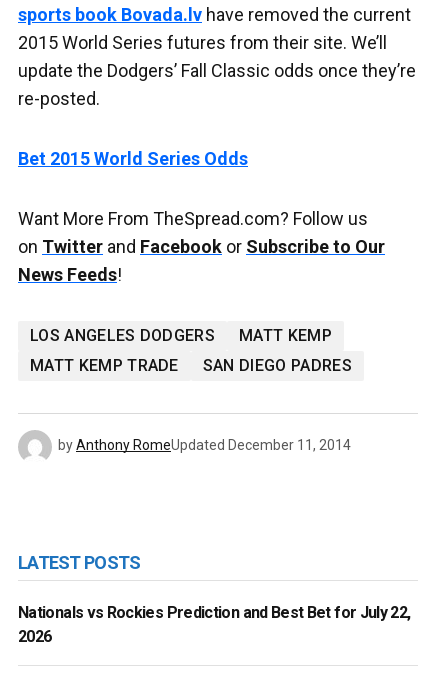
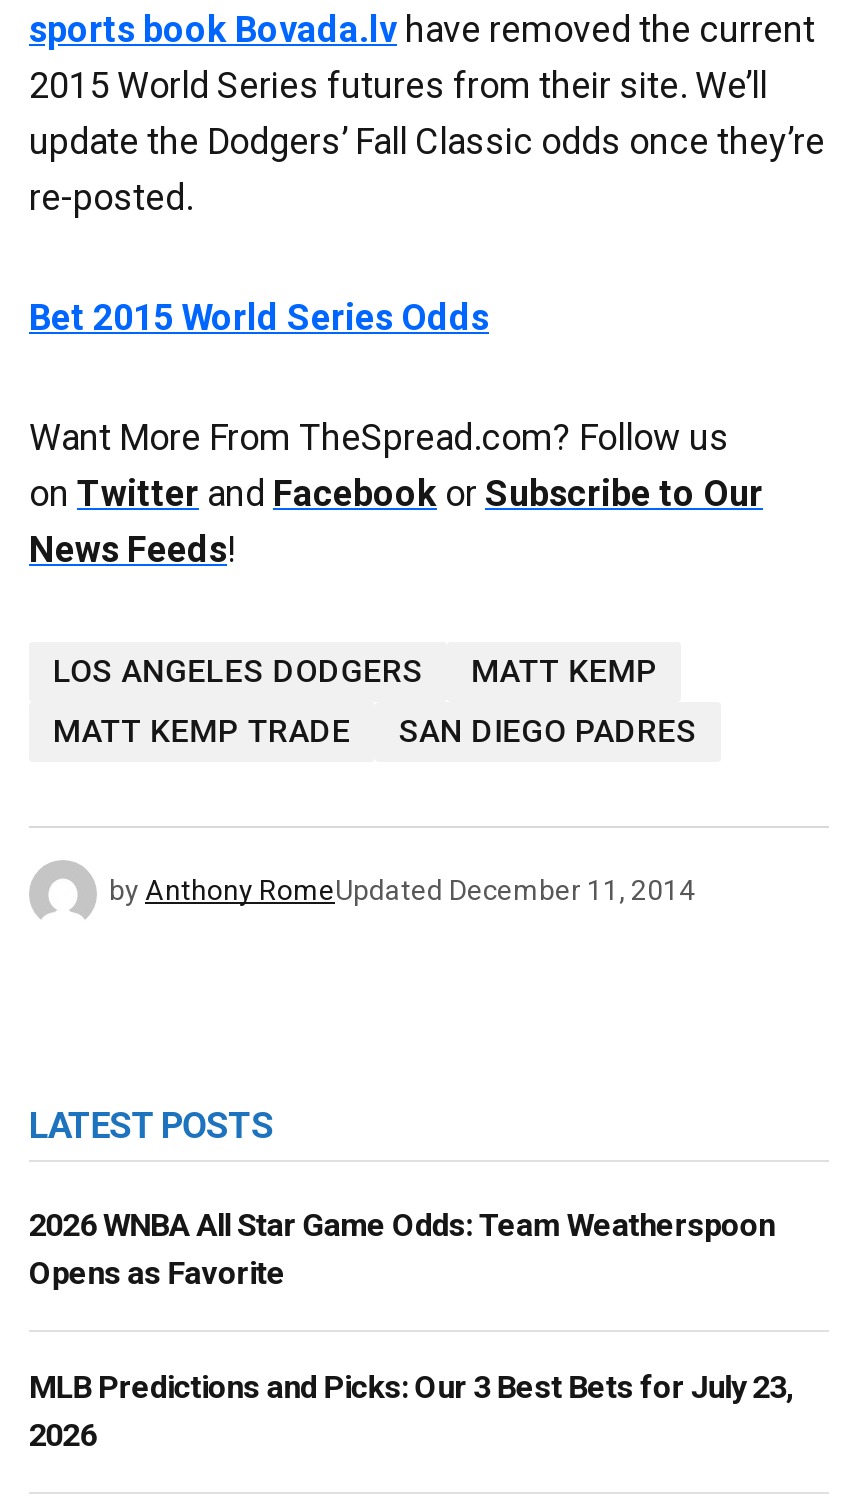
[18,603,410,622] Nationals vs Rockies Prediction and Best Bet for July 22, -> [29,1206,793,1406] 2026 WNBA All Star Game Odds: Team Weatherspoon | Opens as Favorite | MLB Predictions and Picks: Our 3 Best Bets for July 23,

